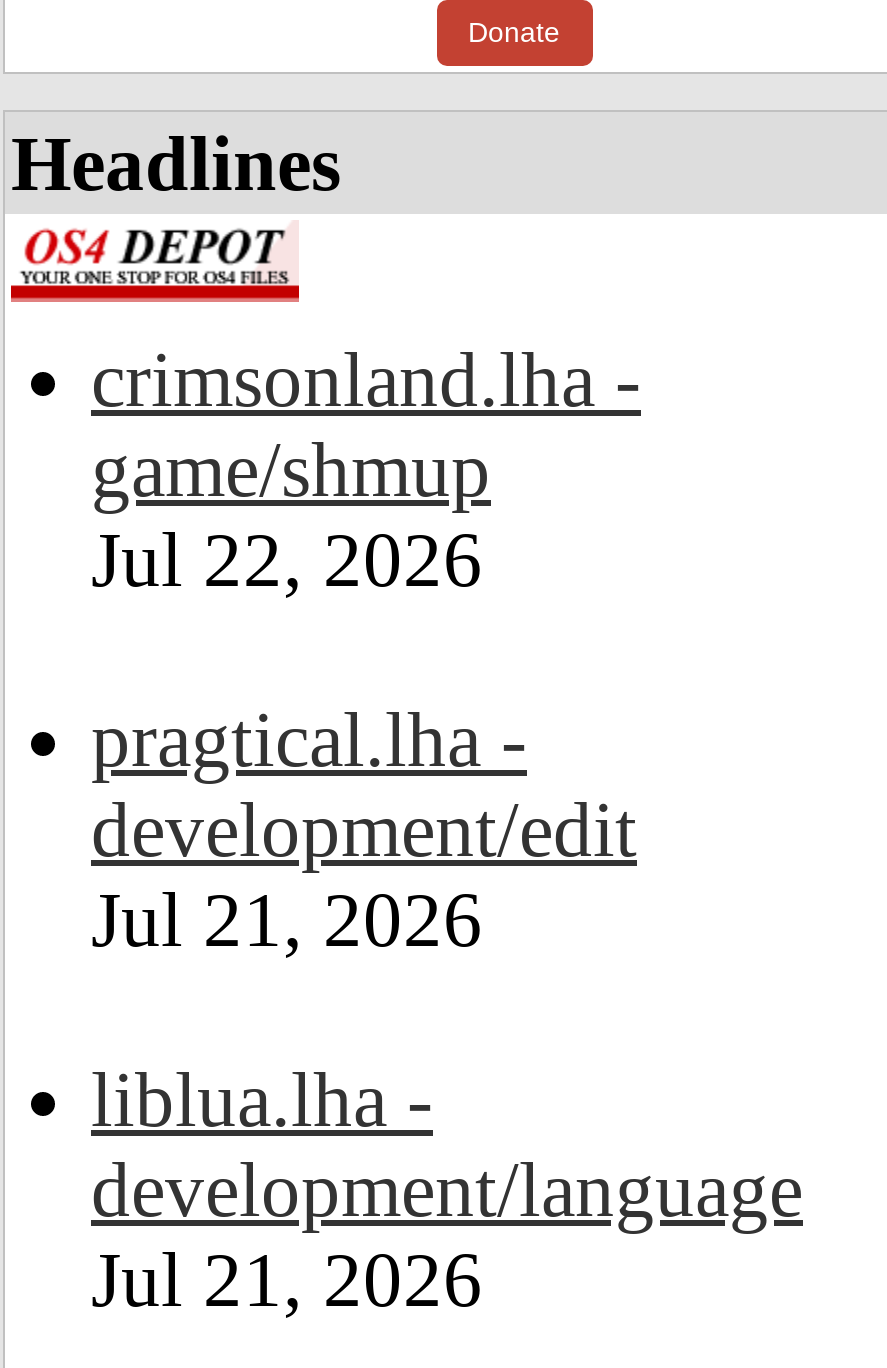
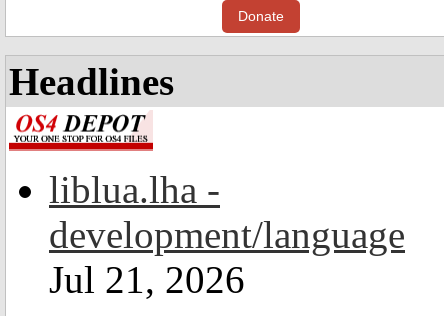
[91,336,641,962] crimsonland.lha - | game/shmup | Jul 22, 2026 | pragtical.lha - | development/edit | Jul 21, 2026 -> none

